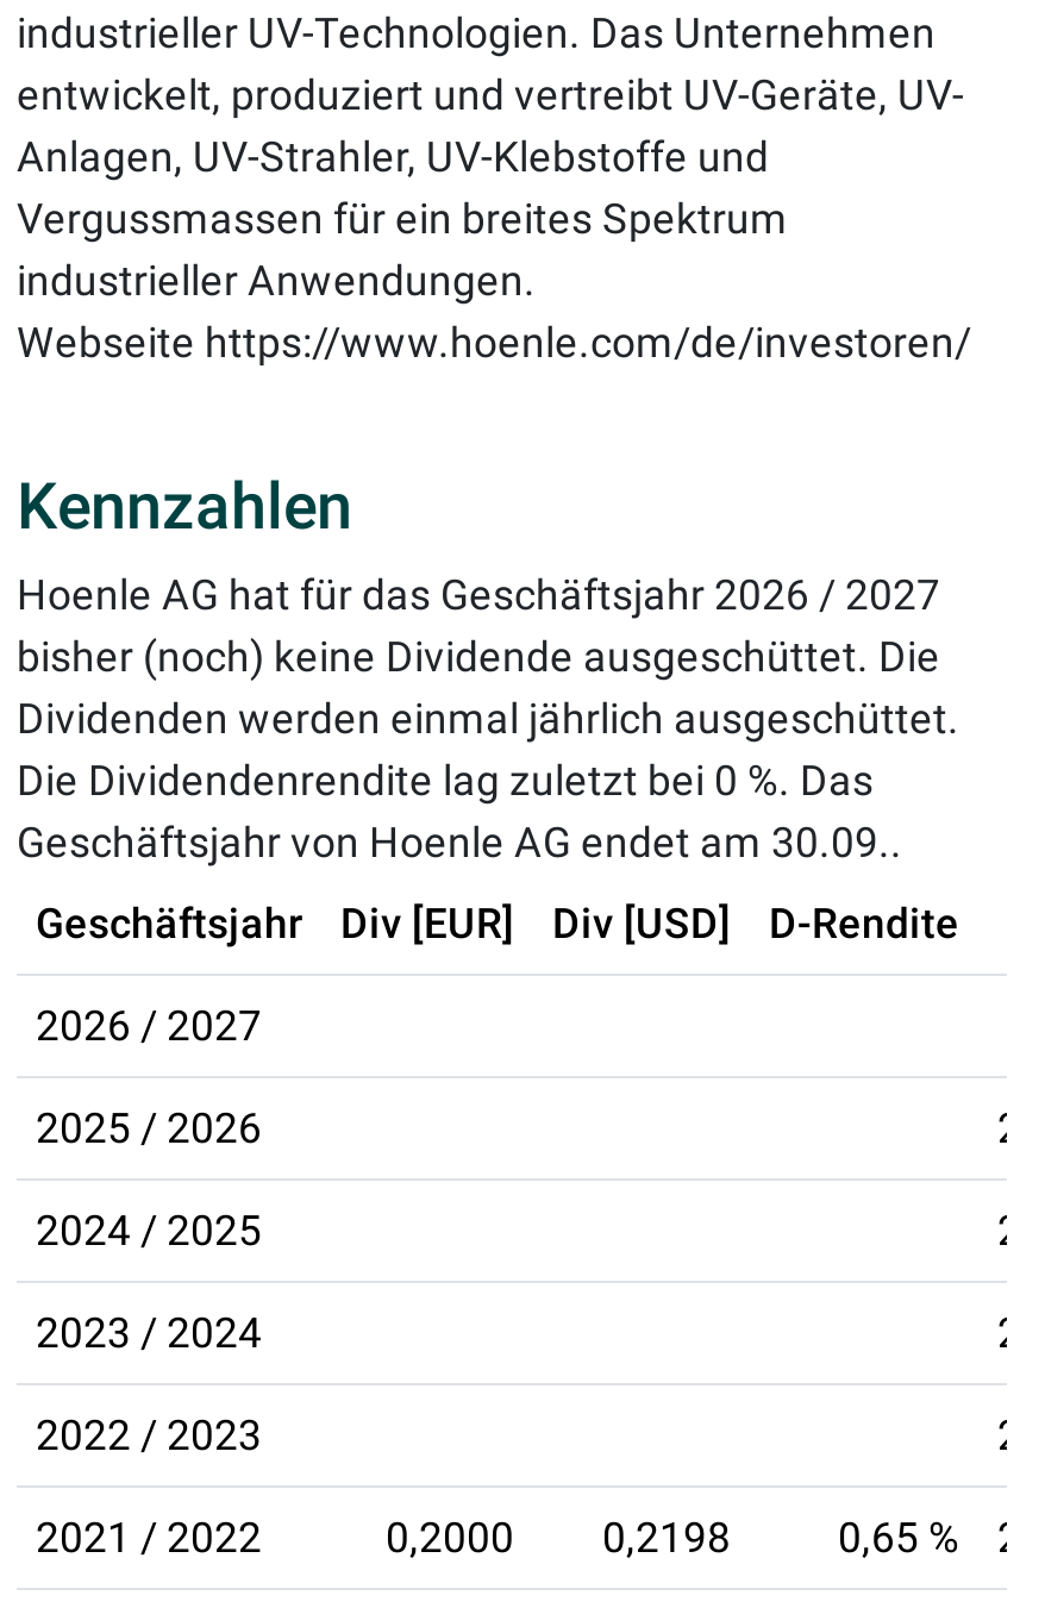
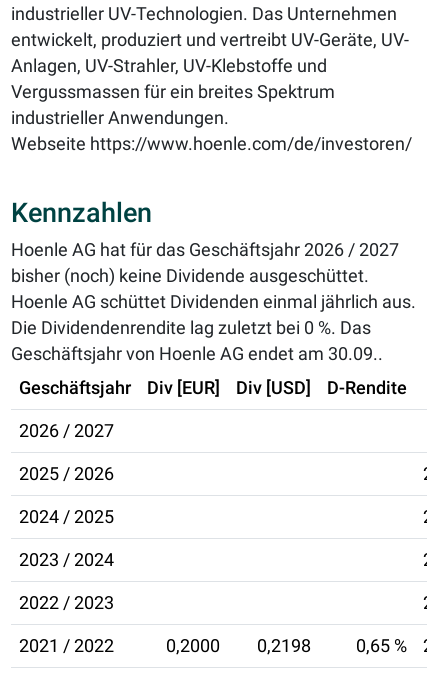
[17,634,959,743] bisher (noch) keine Dividende ausgeschüttet. Die | Dividenden werden einmal jährlich ausgeschüttet. -> [11,266,416,312] bisher (noch) keine Dividende ausgeschüttet. | Hoenle AG schüttet Dividenden einmal jährlich aus.

